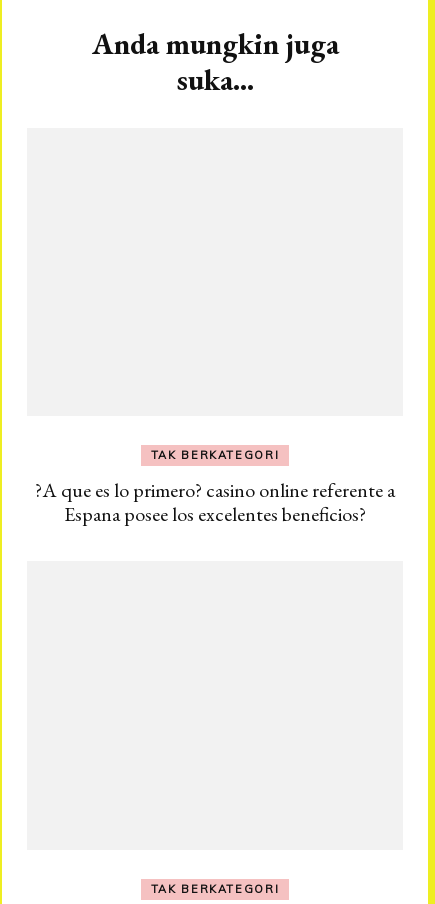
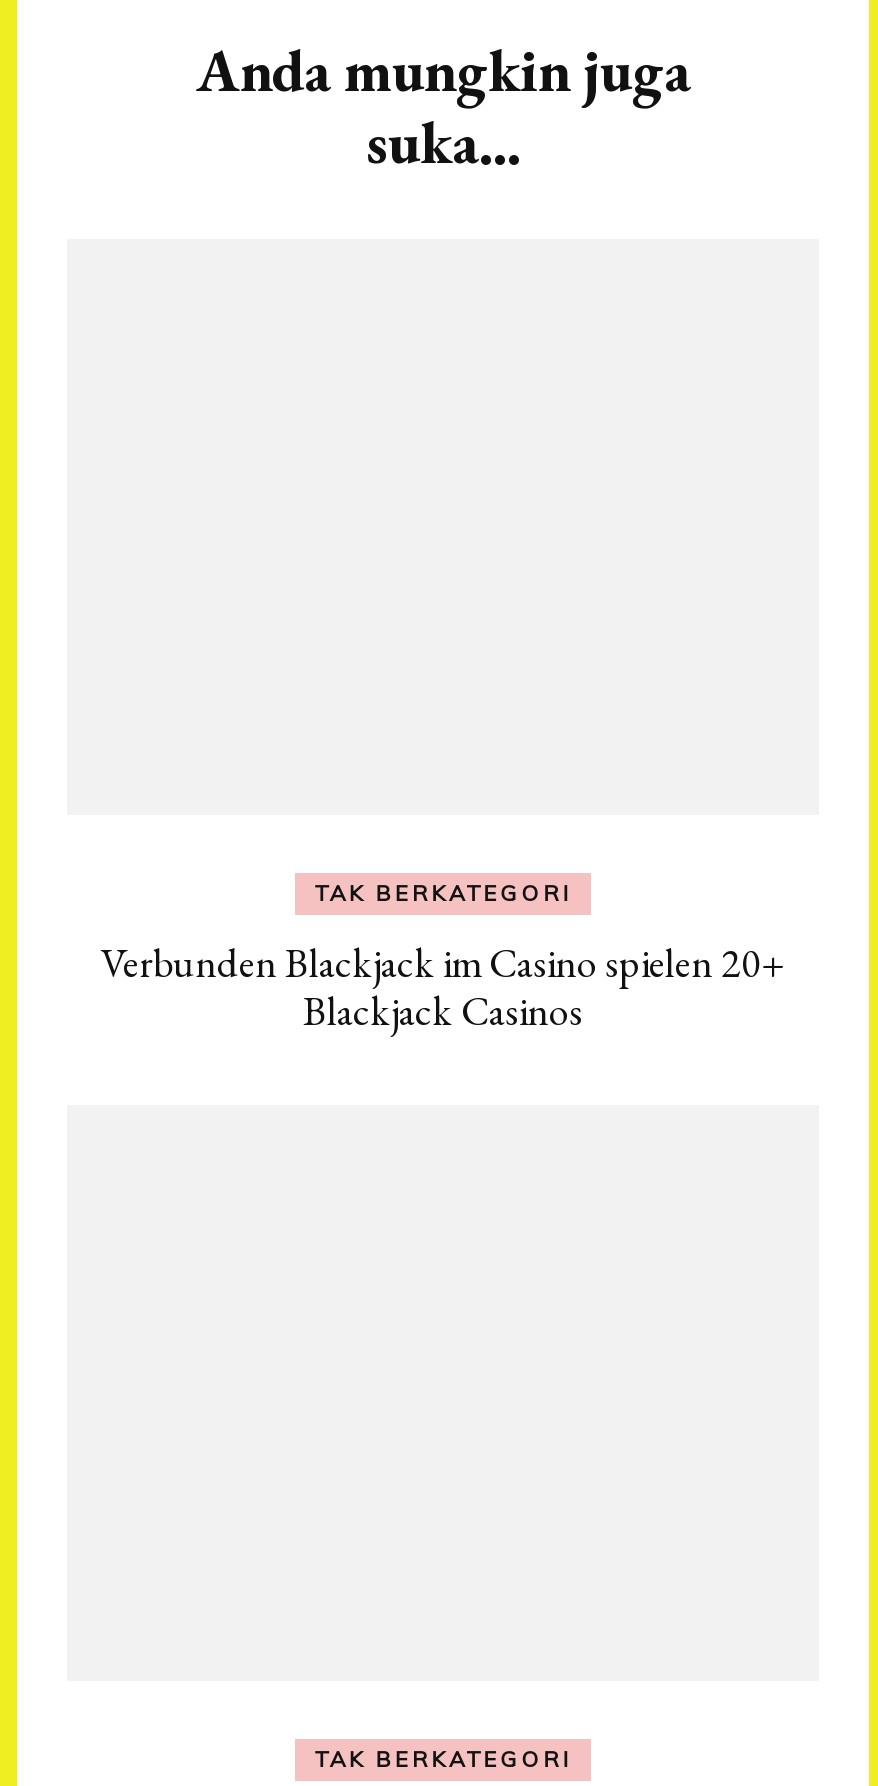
[35,477,395,527] ?A que es lo primero? casino online referente a | Espana posee los excelentes beneficios? -> [101,937,785,1037] Verbunden Blackjack im Casino spielen 20+ | Blackjack Casinos

